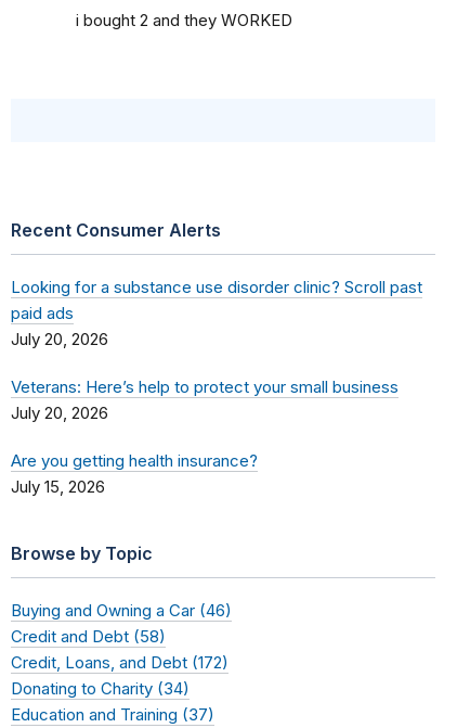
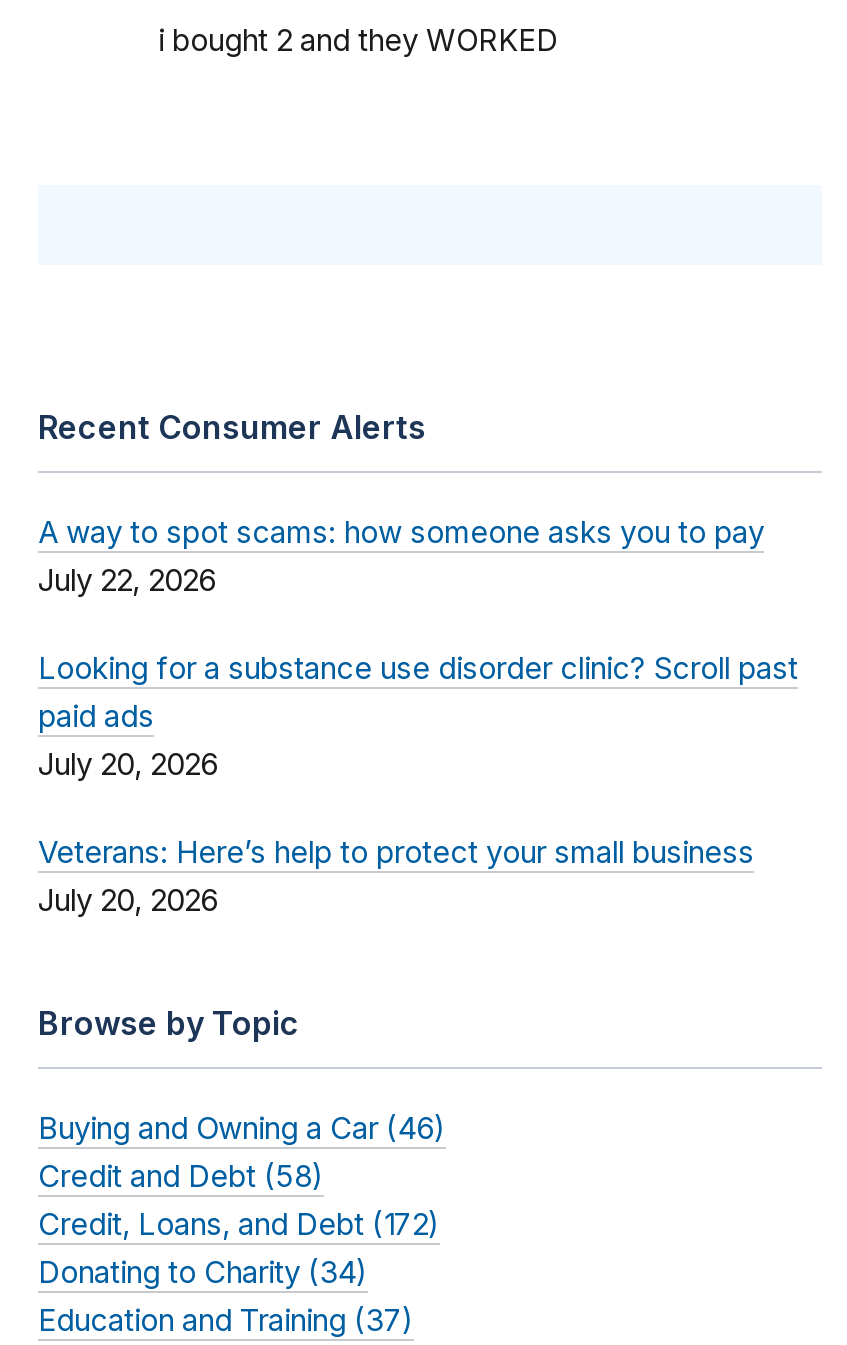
none -> [38,512,764,598] A way to spot scams: how someone asks you to pay | July 22, 2026
moved [11,276,422,423] -> [38,648,798,918]: Looking for a substance use disorder clinic? Scroll past | paid ads | July 20, 2026 | Veterans: Here’s help to protect your small business | July 20, 2026
[11,450,258,496] Are you getting health insurance? | July 15, 2026 -> none

